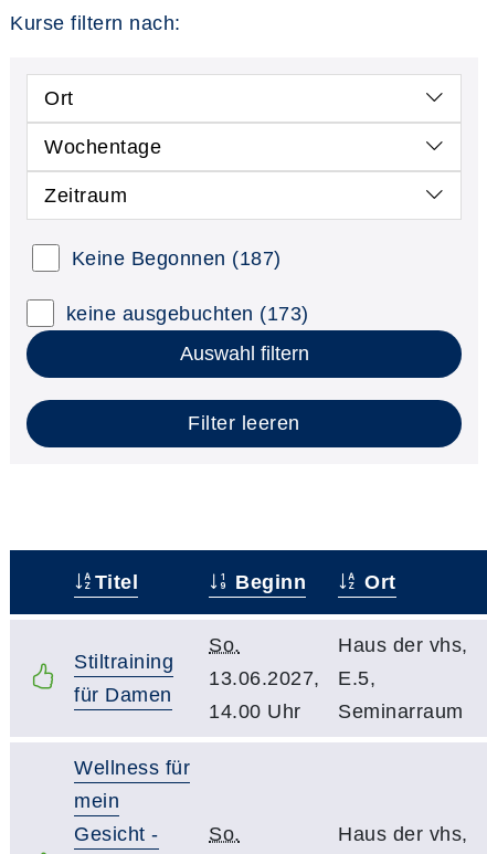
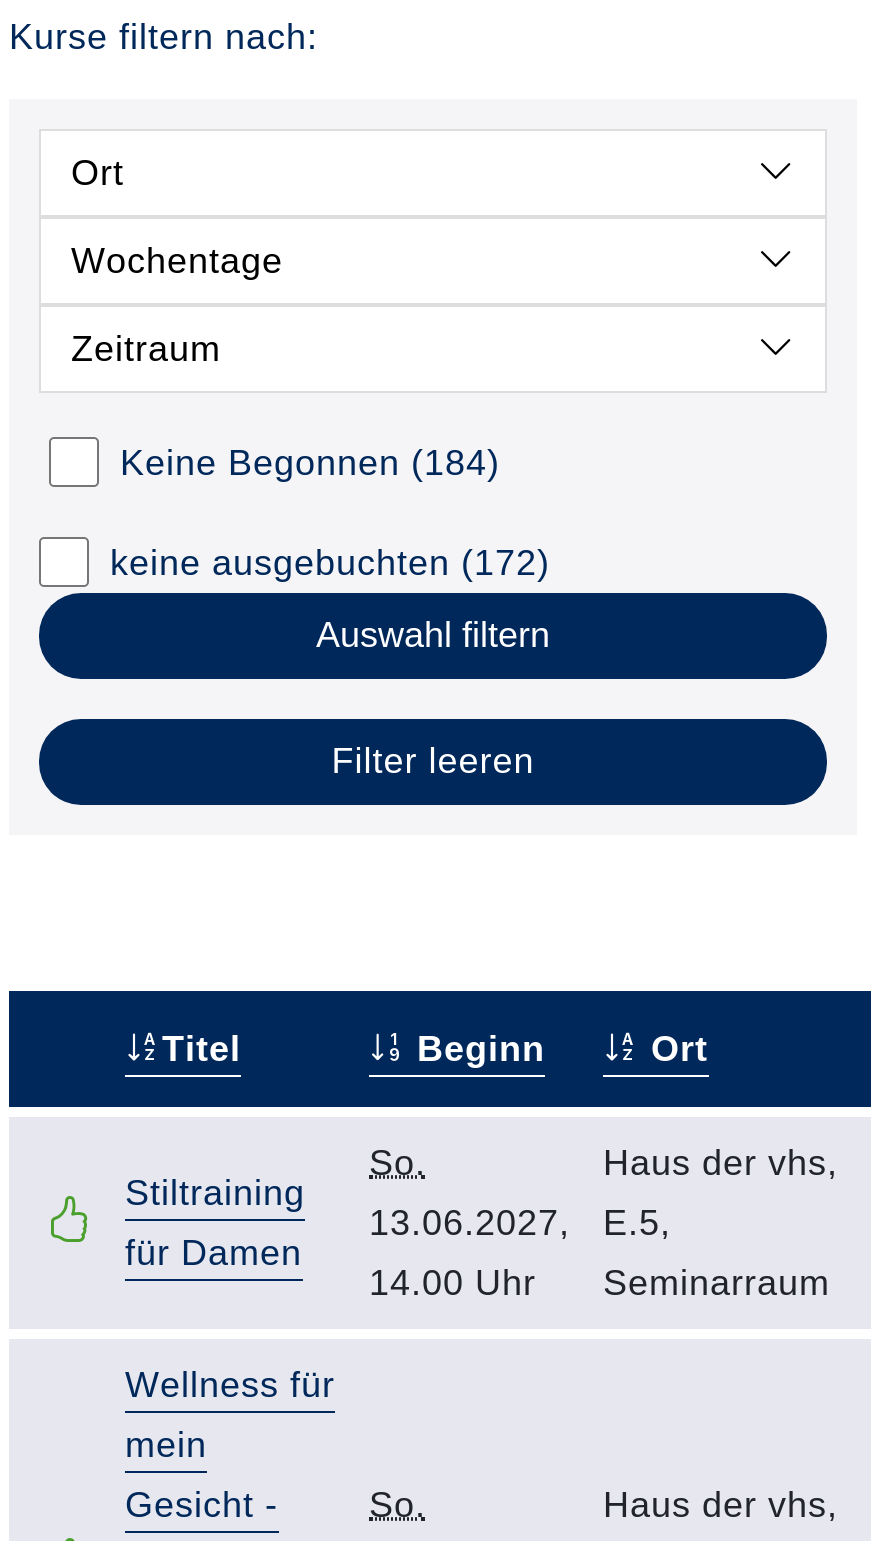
[71,247,281,269] Keine Begonnen (187) -> [120,442,500,482] Keine Begonnen (184)
[66,302,309,324] keine ausgebuchten (173) -> [110,542,550,582] keine ausgebuchten (172)

